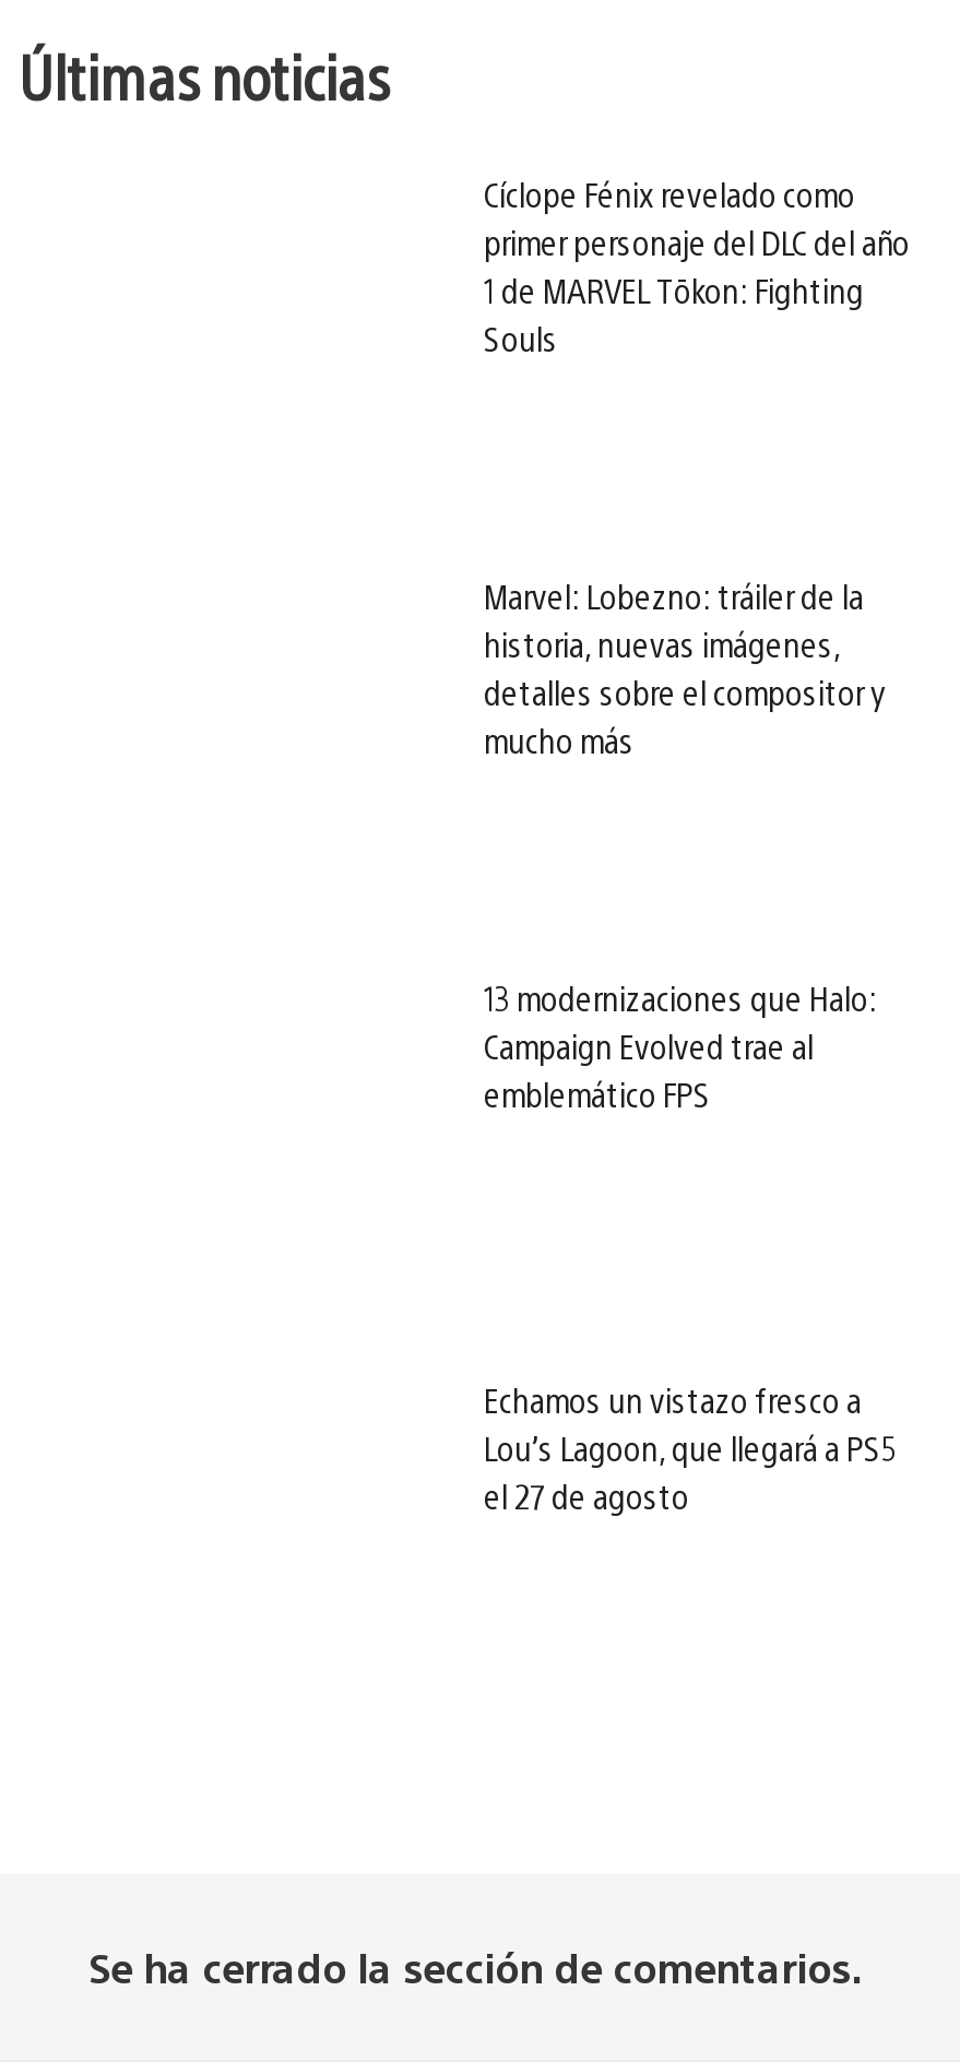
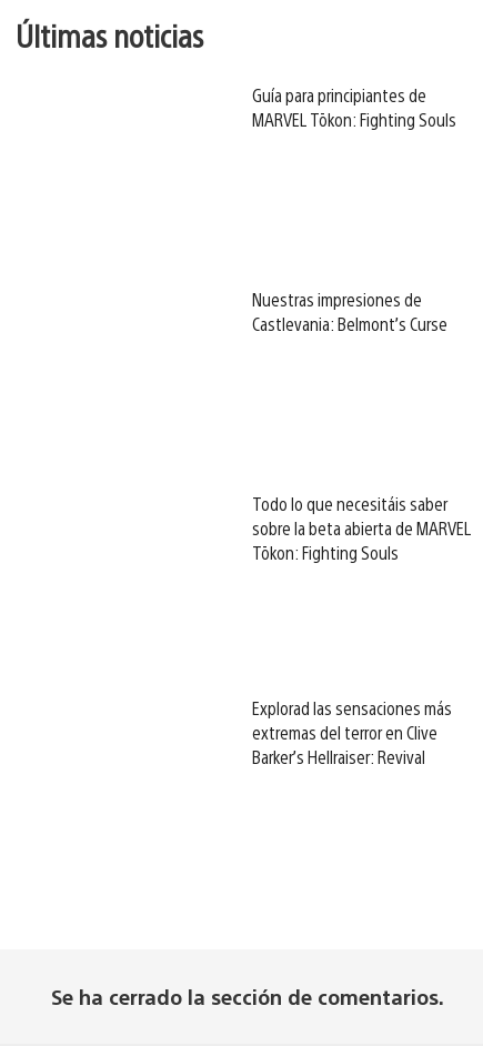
[484,169,910,359] Cíclope Fénix revelado como | primer personaje del DLC del año | 1 de MARVEL Tōkon: Fighting | Souls -> [252,83,456,130] Guía para principiantes de | MARVEL Tōkon: Fighting Souls
[484,571,886,761] Marvel: Lobezno: tráiler de la | historia, nuevas imágenes, | detalles sobre el compositor y | mucho más -> [252,287,447,335] Nuestras impresiones de | Castlevania: Belmont’s Curse
[484,973,877,1115] 13 modernizaciones que Halo: | Campaign Evolved trae al | emblemático FPS -> [252,491,471,564] Todo lo que necesitáis saber | sobre la beta abierta de MARVEL | Tōkon: Fighting Souls
[484,1375,897,1517] Echamos un vistazo fresco a | Lou’s Lagoon, que llegará a PS5 | el 27 de agosto -> [252,696,452,768] Explorad las sensaciones más | extremas del terror en Clive | Barker’s Hellraiser: Revival

